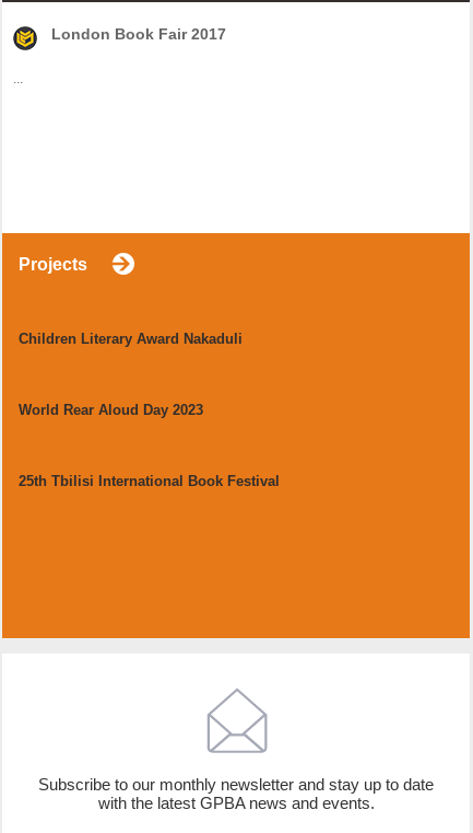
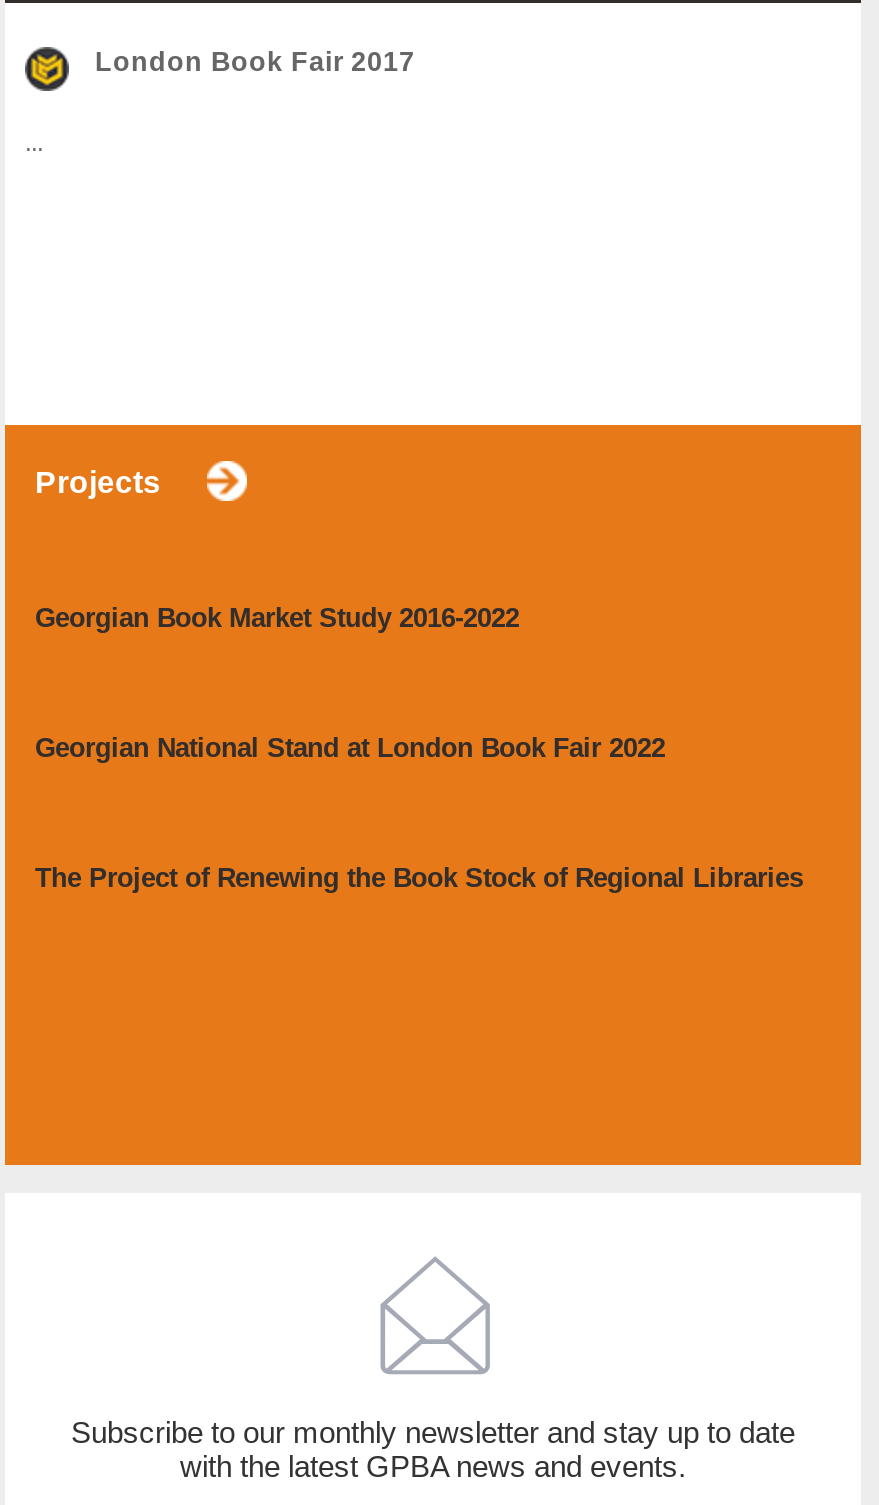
[19,331,243,347] Children Literary Award Nakaduli -> [35,604,519,634] Georgian Book Market Study 2016-2022
[19,402,203,418] World Rear Aloud Day 2023 -> [35,733,665,763] Georgian National Stand at London Book Fair 2022
[19,473,280,489] 25th Tbilisi International Book Festival -> [35,863,803,893] The Project of Renewing the Book Stock of Regional Libraries

